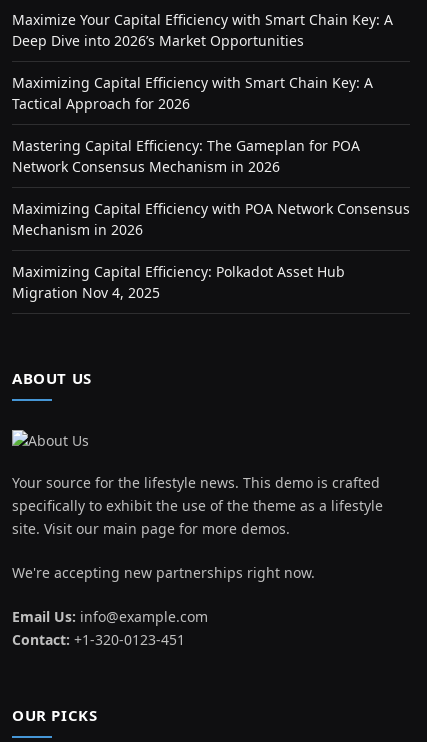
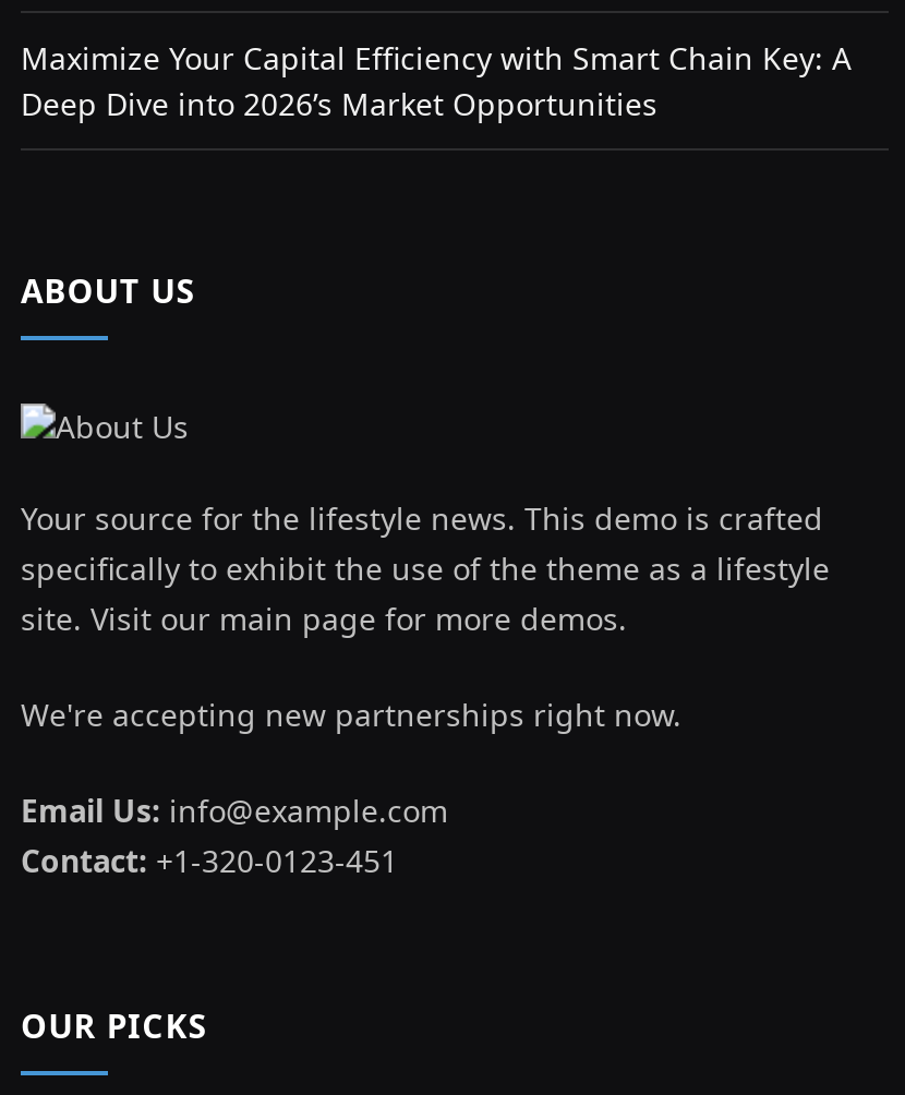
[12,73,410,302] Maximizing Capital Efficiency with Smart Chain Key: A | Tactical Approach for 2026 | Mastering Capital Efficiency: The Gameplan for POA | Network Consensus Mechanism in 2026 | Maximizing Capital Efficiency with POA Network Consensus | Mechanism in 2026 | Maximizing Capital Efficiency: Polkadot Asset Hub | Migration Nov 4, 2025 -> none

